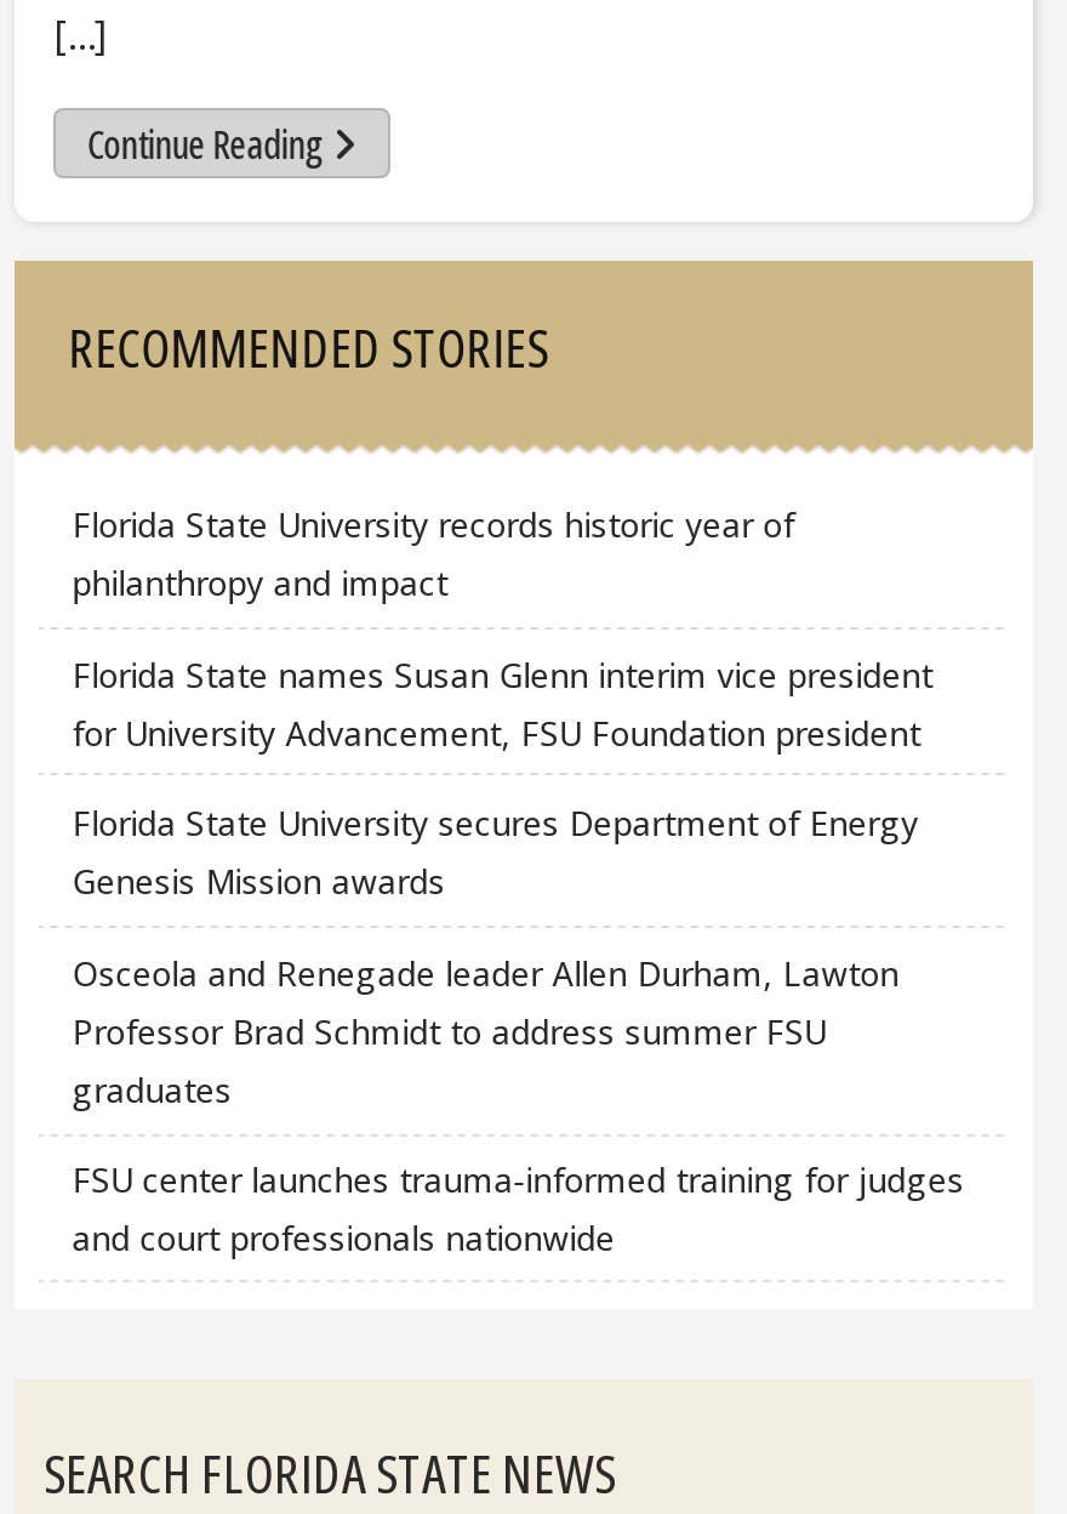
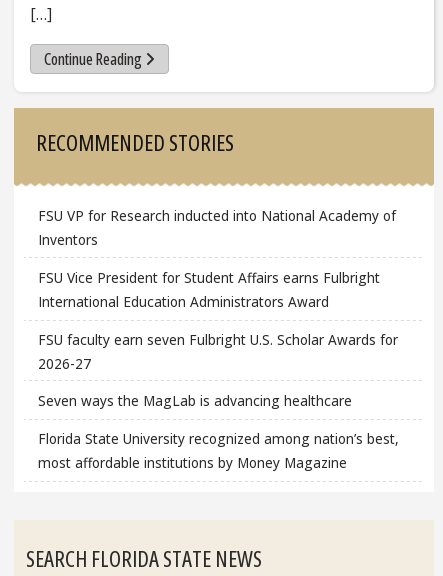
[72,501,795,605] Florida State University records historic year of | philanthropy and impact -> [38,206,396,249] FSU VP for Research inducted into National Academy of | Inventors
[72,650,933,755] Florida State names Susan Glenn interim vice president | for University Advancement, FSU Foundation president -> [38,268,380,311] FSU Vice President for Student Affairs earns Fulbright | International Education Administrators Award
[72,800,919,904] Florida State University secures Department of Energy | Genesis Mission awards -> [38,330,398,373] FSU faculty earn seven Fulbright U.S. Scholar Awards for | 2026-27
[72,949,899,1112] Osceola and Renegade leader Allen Durham, Lawton | Professor Brad Schmidt to address summer FSU | graduates -> [38,391,352,410] Seven ways the MagLab is advancing healthcare
[72,1157,965,1261] FSU center launches trauma-informed training for judges | and court professionals nationwide -> [38,429,399,472] Florida State University recognized among nation’s best, | most affordable institutions by Money Magazine

